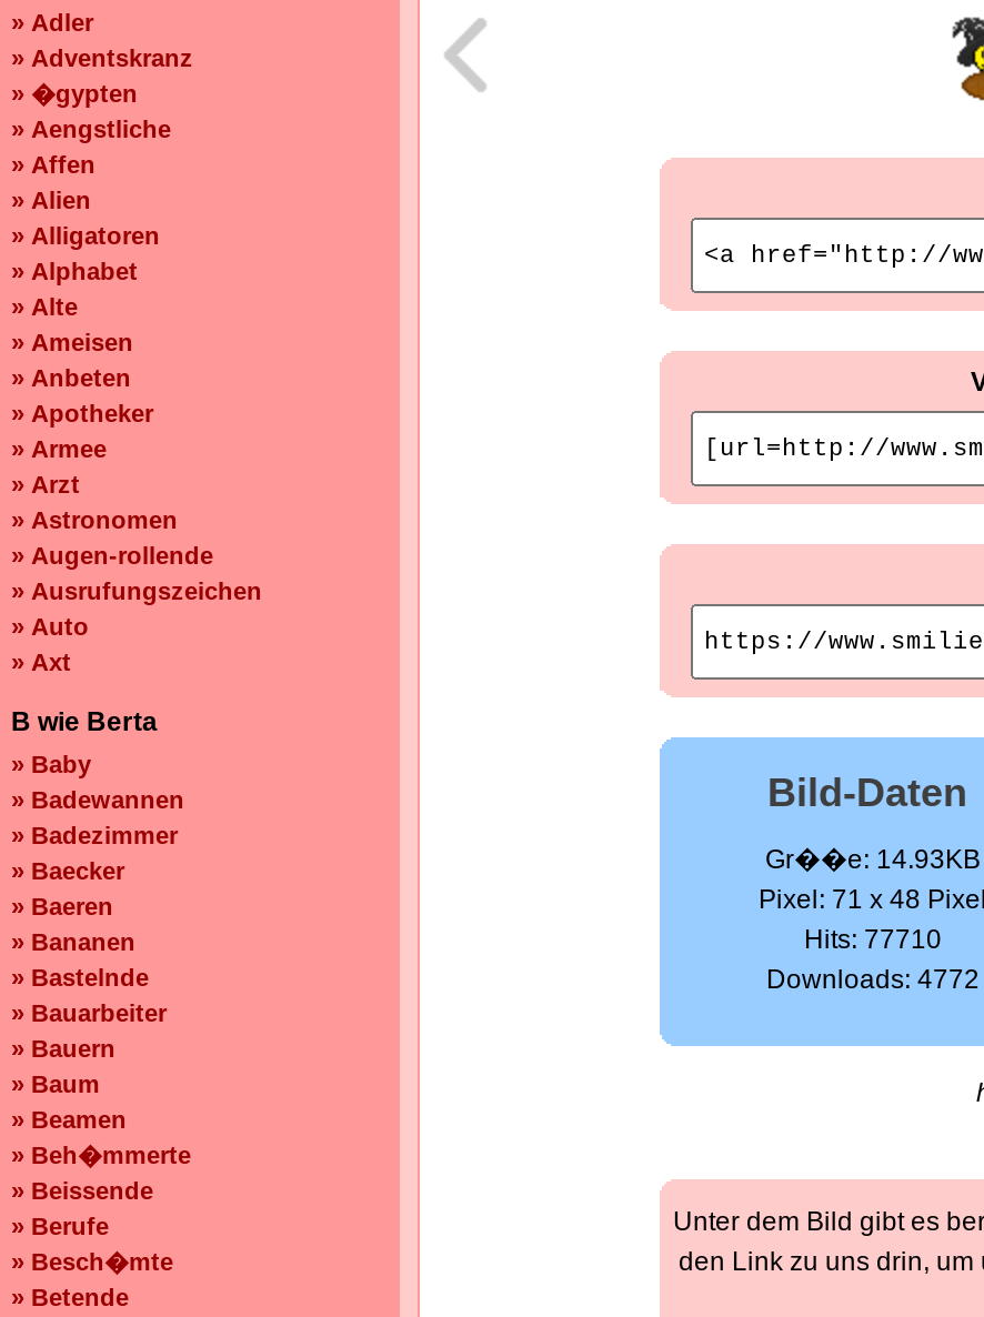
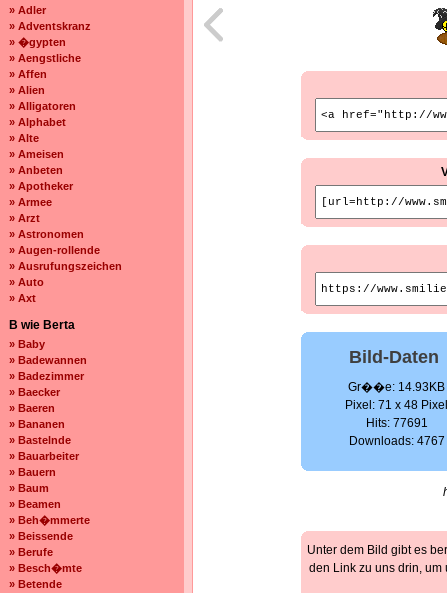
[804,924,942,955] Hits: 77710 -> [366,416,428,430] Hits: 77691
[766,964,980,995] Downloads: 4772 -> [349,434,445,448] Downloads: 4767

